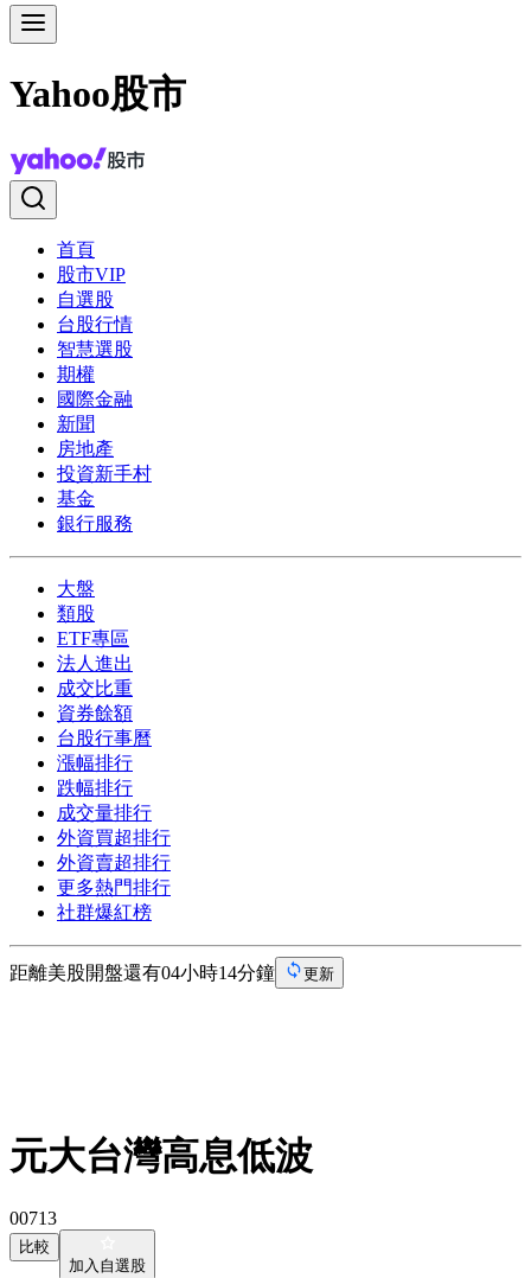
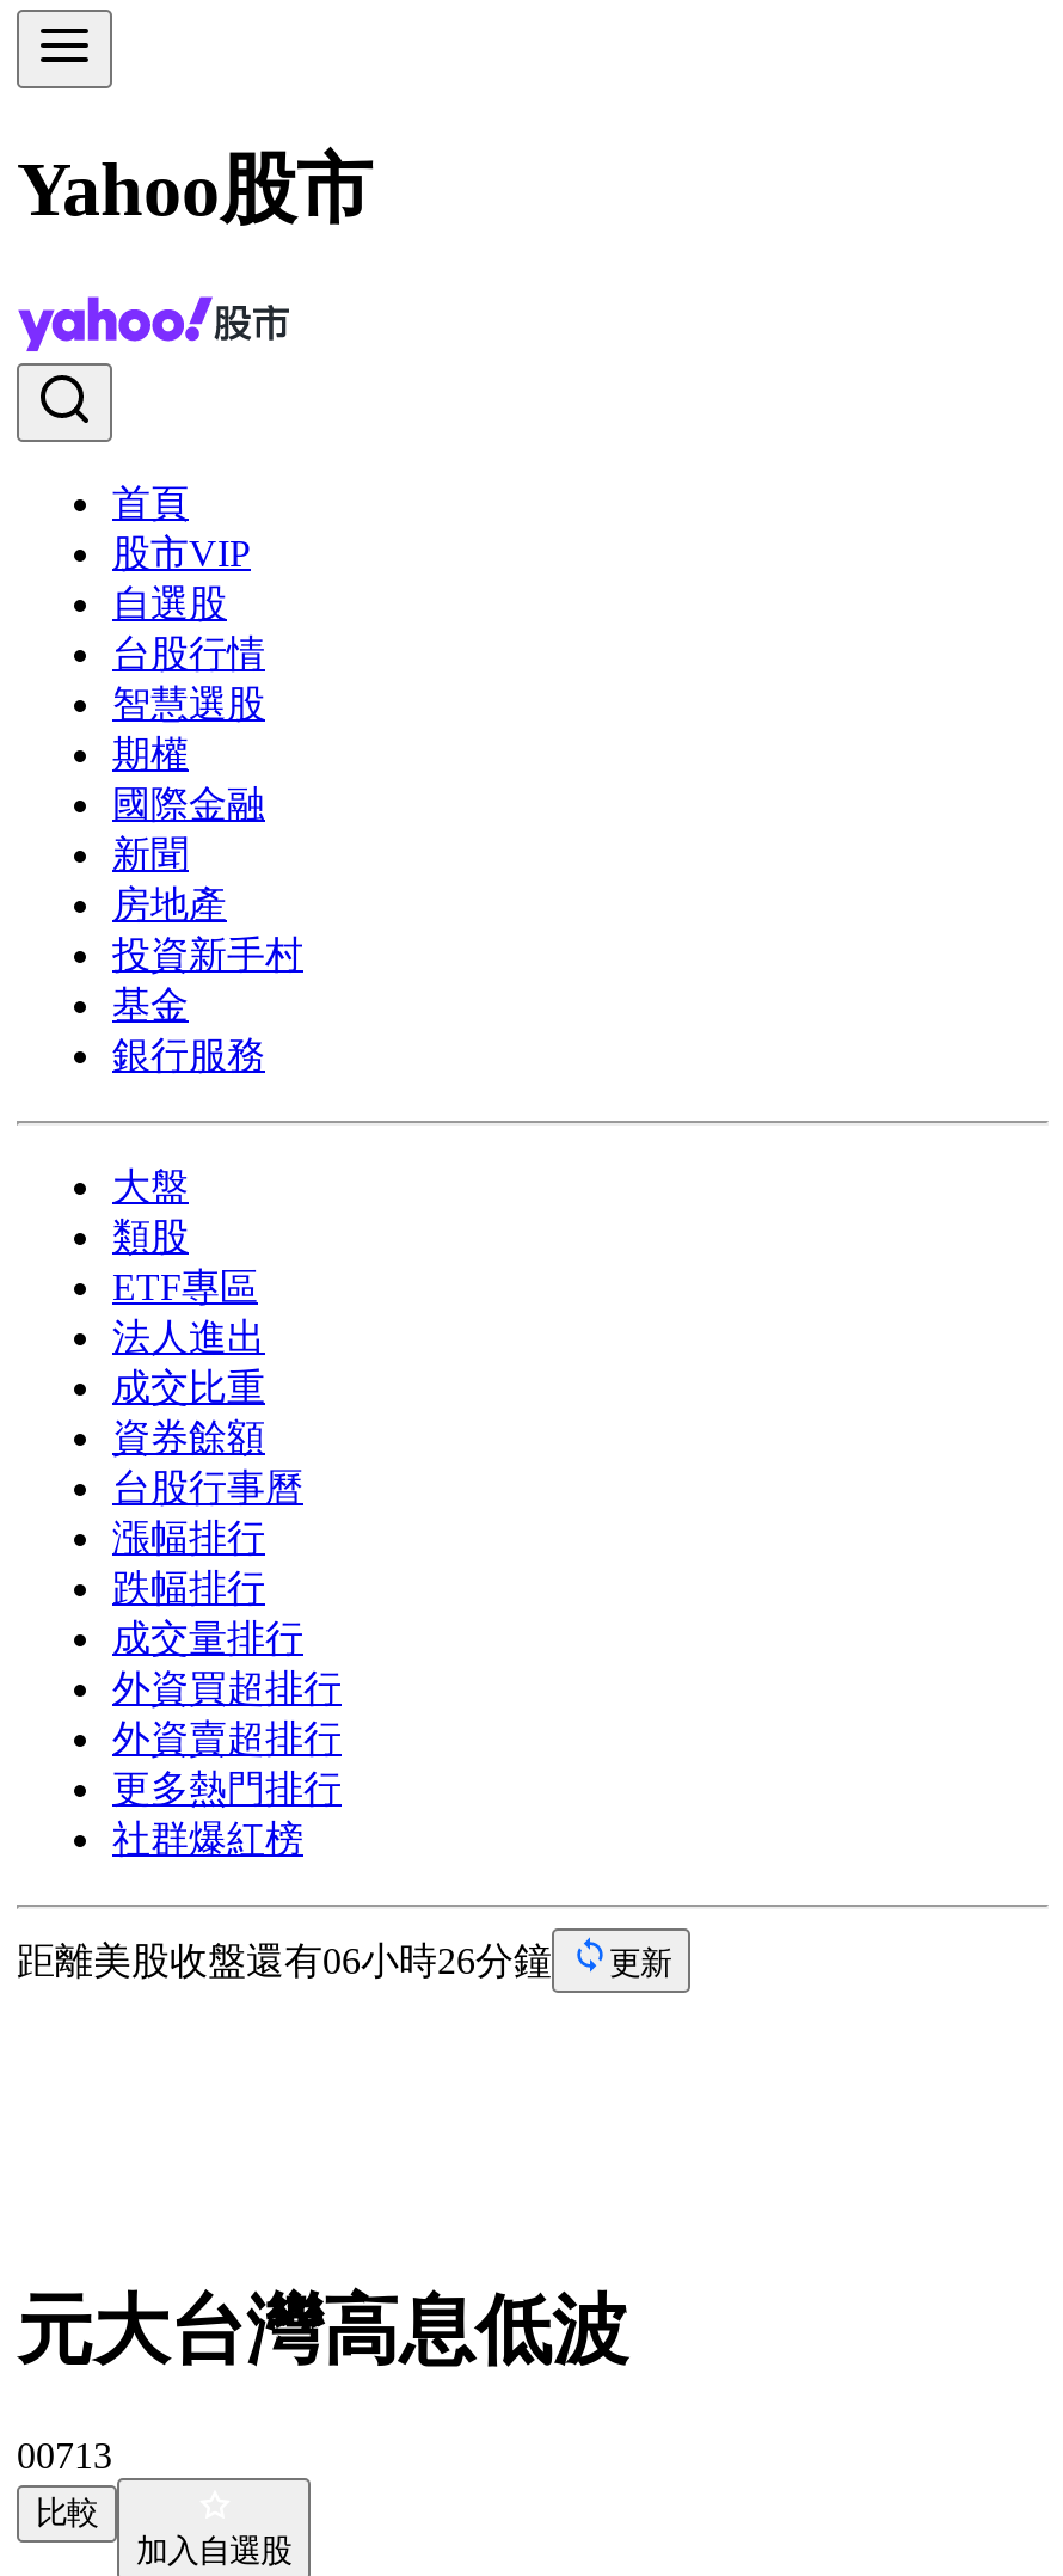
[9,963,275,983] 距離美股開盤還有04小時14分鐘 -> [17,1940,552,1981] 距離美股收盤還有06小時26分鐘

